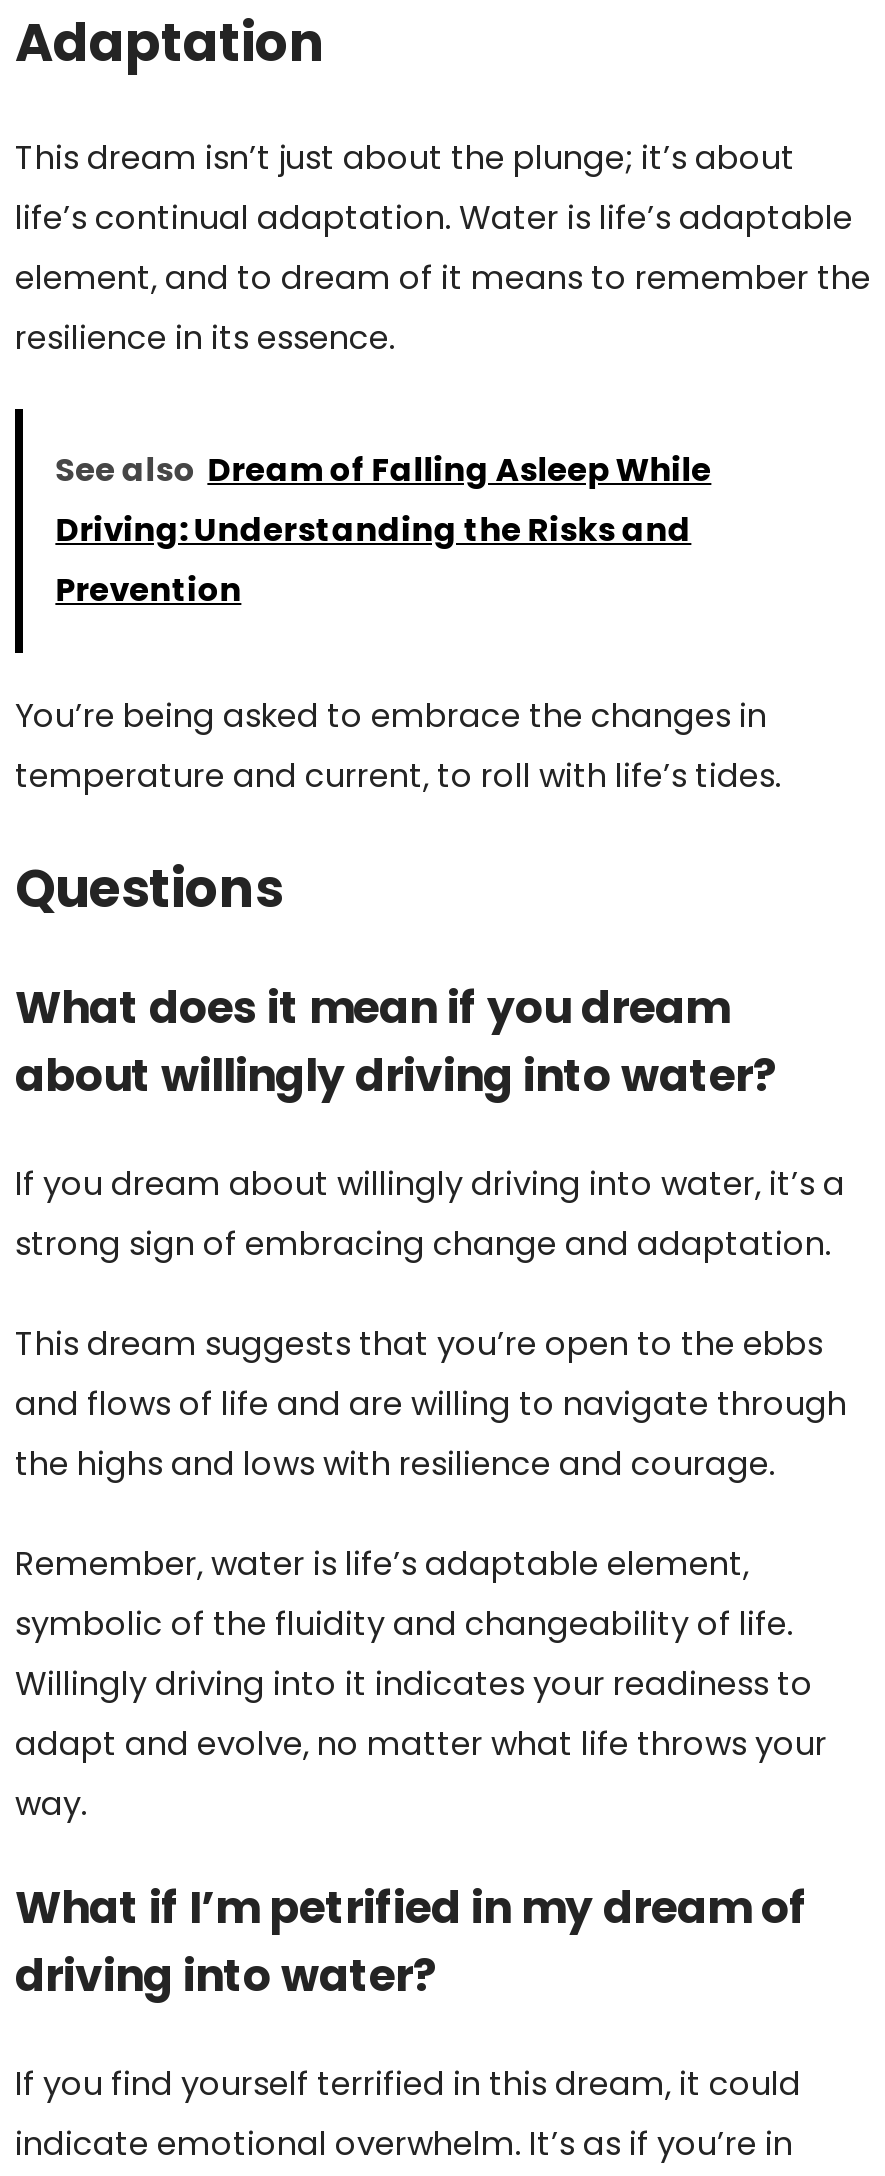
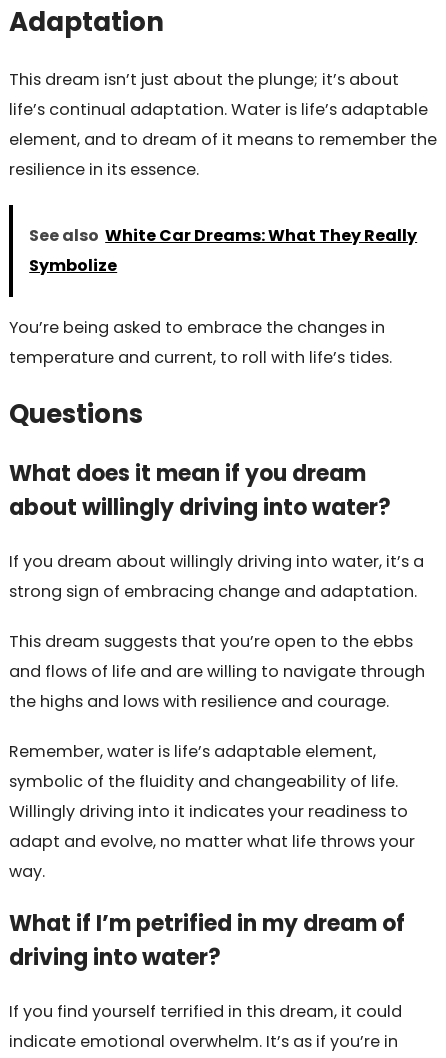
[55,448,711,614] See also Dream of Falling Asleep While | Driving: Understanding the Risks and | Prevention -> [29,224,417,277] See also White Car Dreams: What They Really | Symbolize

